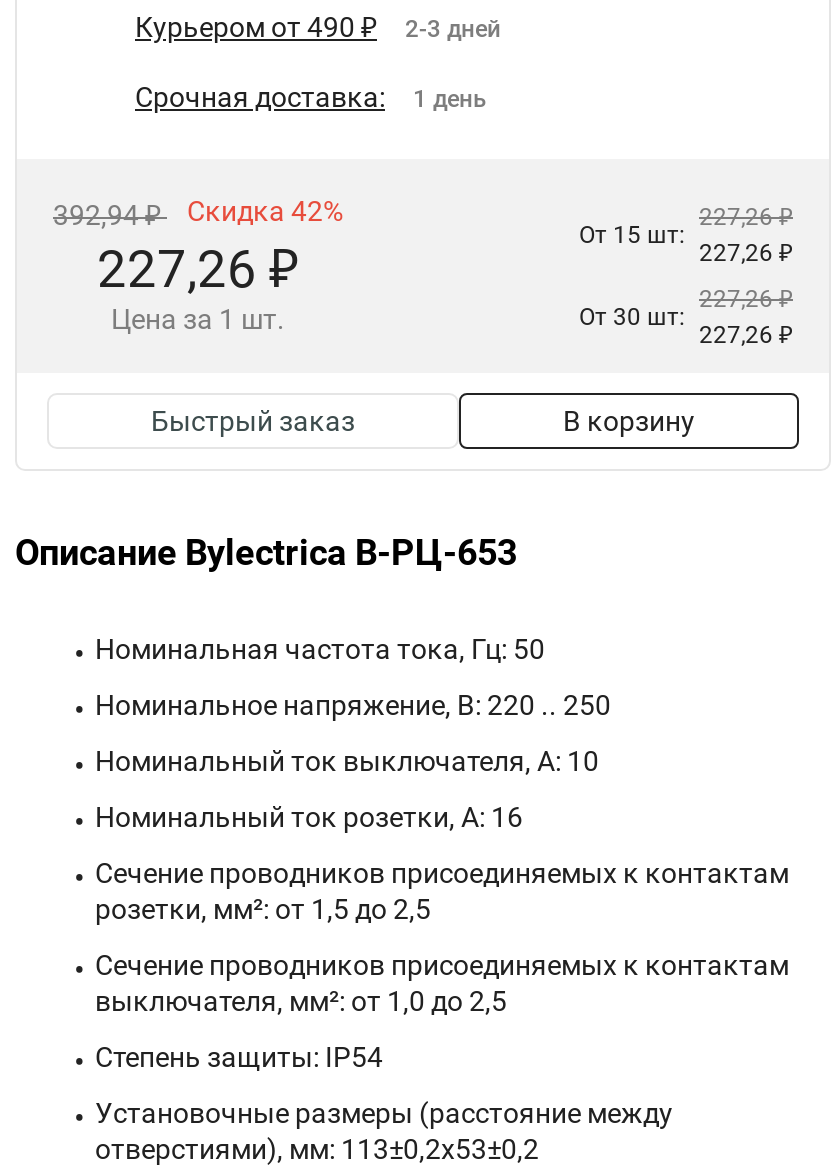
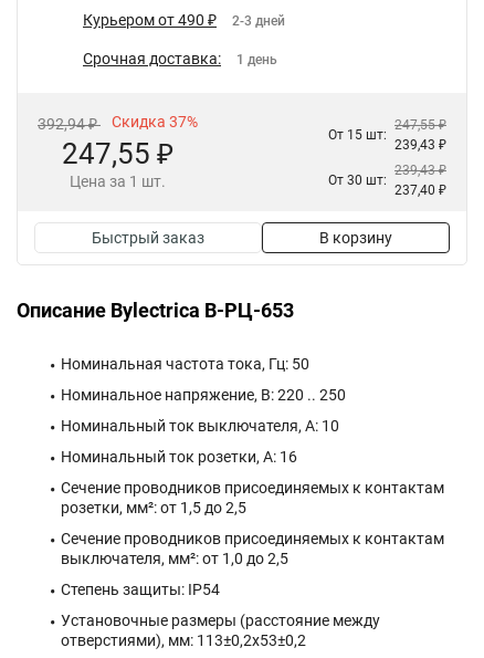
[53,195,343,231] 392,94 ₽ Скидка 42% -> [38,113,198,133] 392,94 ₽ Скидка 37%
[699,203,793,231] 227,26 ₽ -> [394,117,446,133] 247,55 ₽
[97,239,299,299] 227,26 ₽ -> [62,137,173,170] 247,55 ₽
[699,239,793,267] 227,26 ₽ -> [394,137,446,153] 239,43 ₽
[699,285,793,313] 227,26 ₽ -> [394,163,446,178] 239,43 ₽
[699,321,793,349] 227,26 ₽ -> [394,182,446,198] 237,40 ₽

